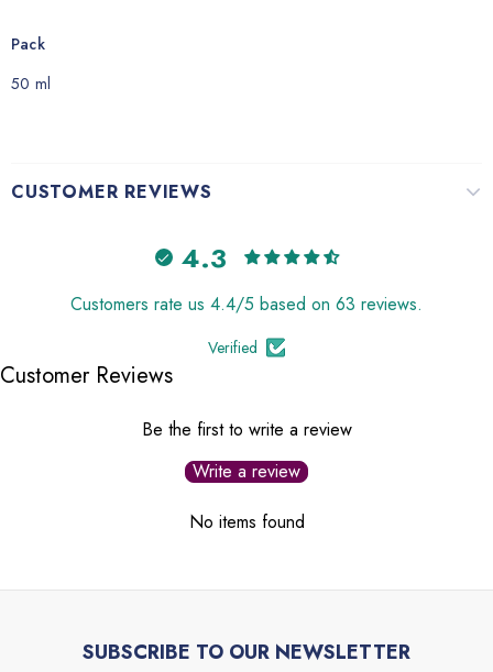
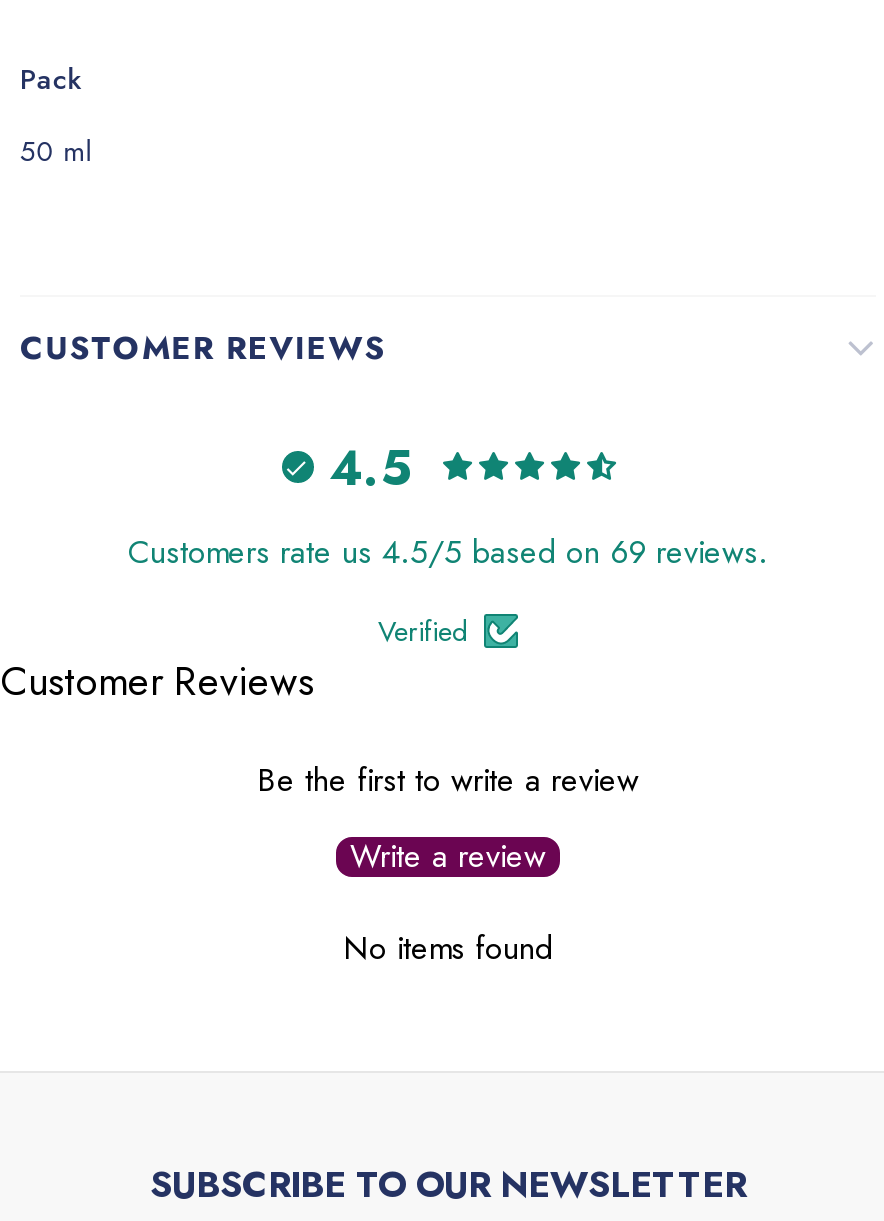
[181,238,226,277] 4.3 -> [329,432,411,502] 4.5
[70,291,423,317] Customers rate us 4.4/5 based on 63 reviews. -> [128,529,768,575] Customers rate us 4.5/5 based on 69 reviews.

